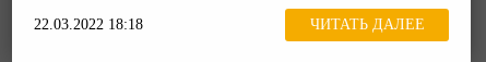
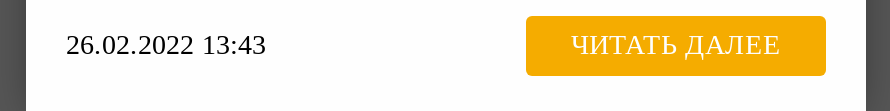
[34,16,143,32] 22.03.2022 18:18 -> [66,29,266,59] 26.02.2022 13:43

